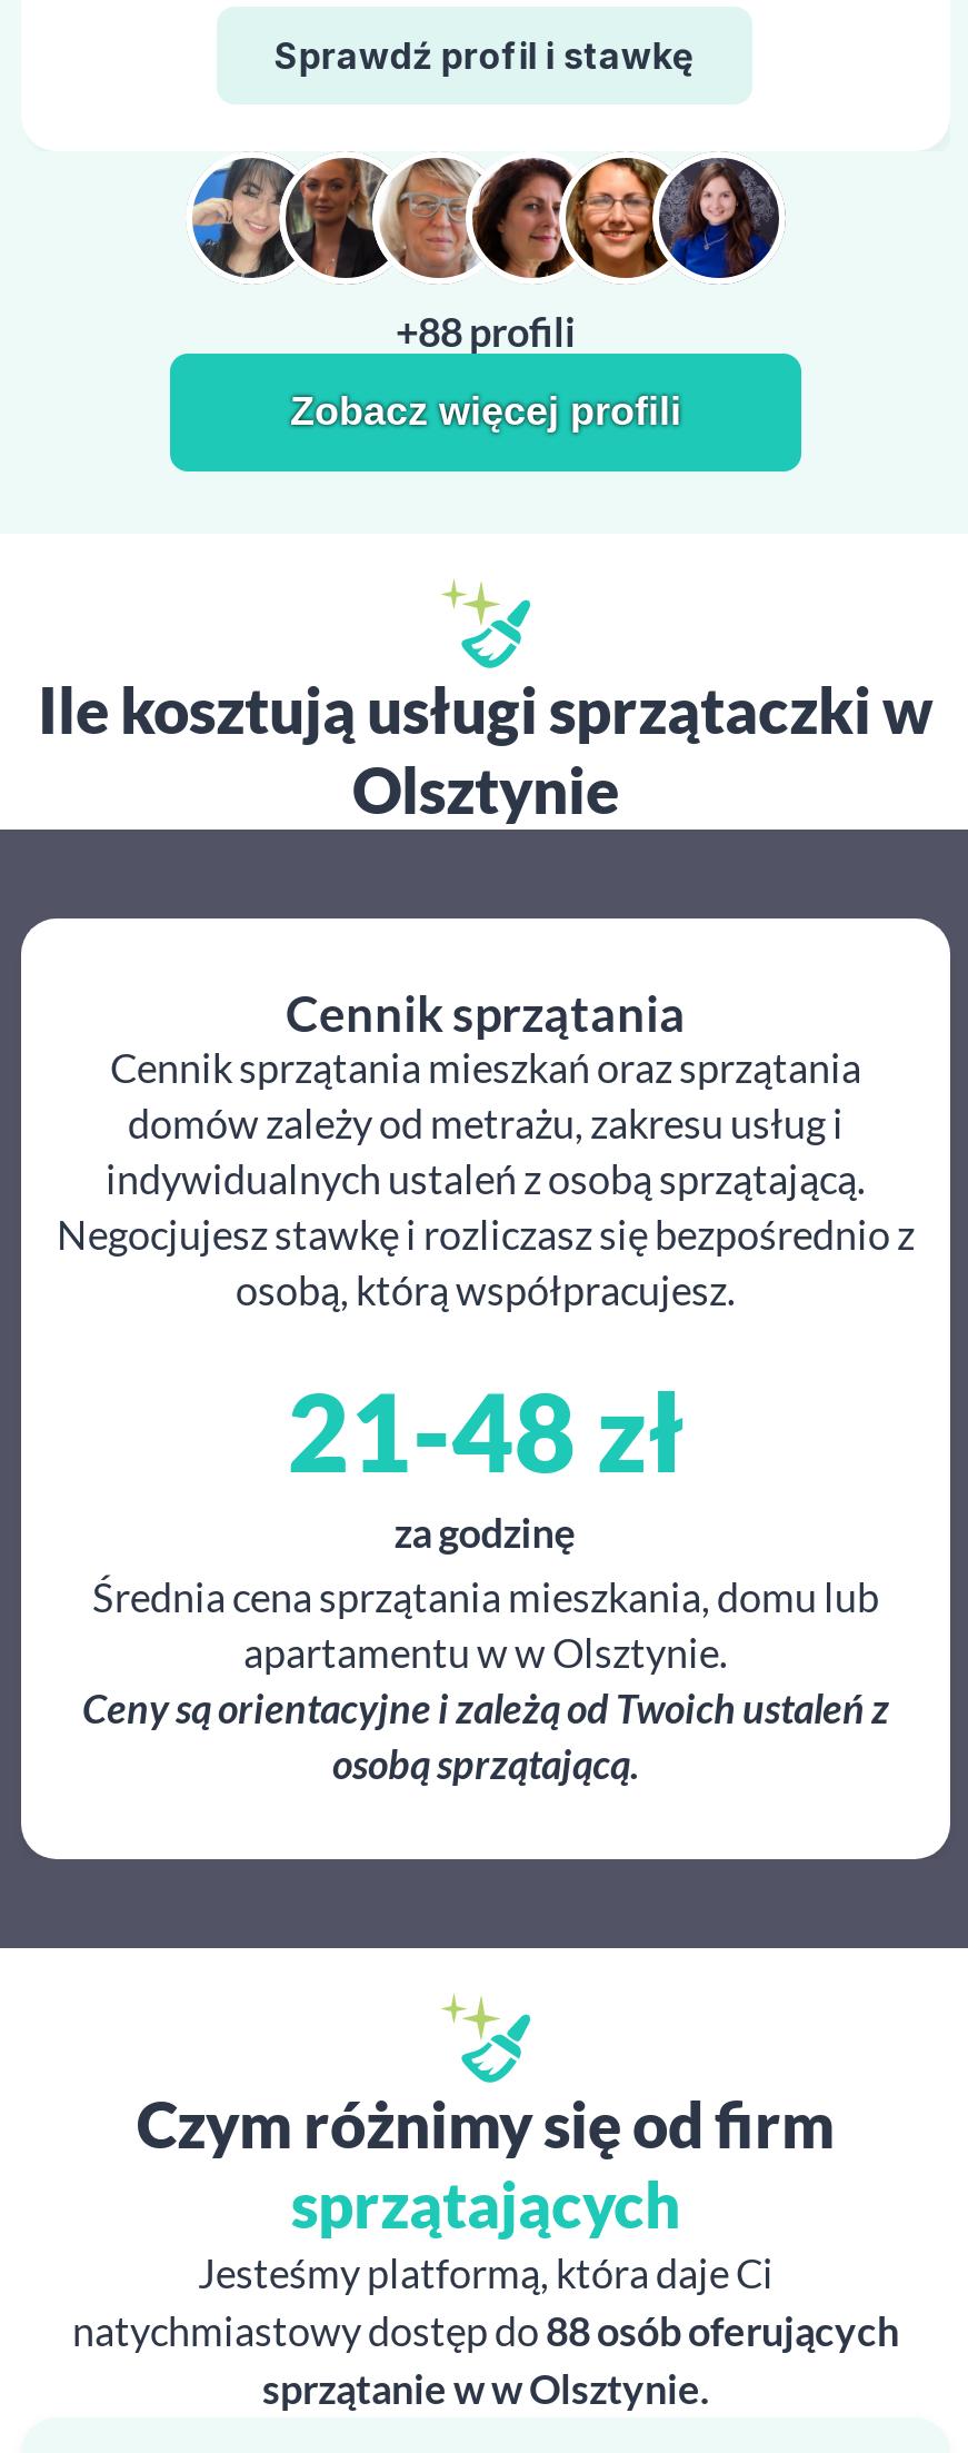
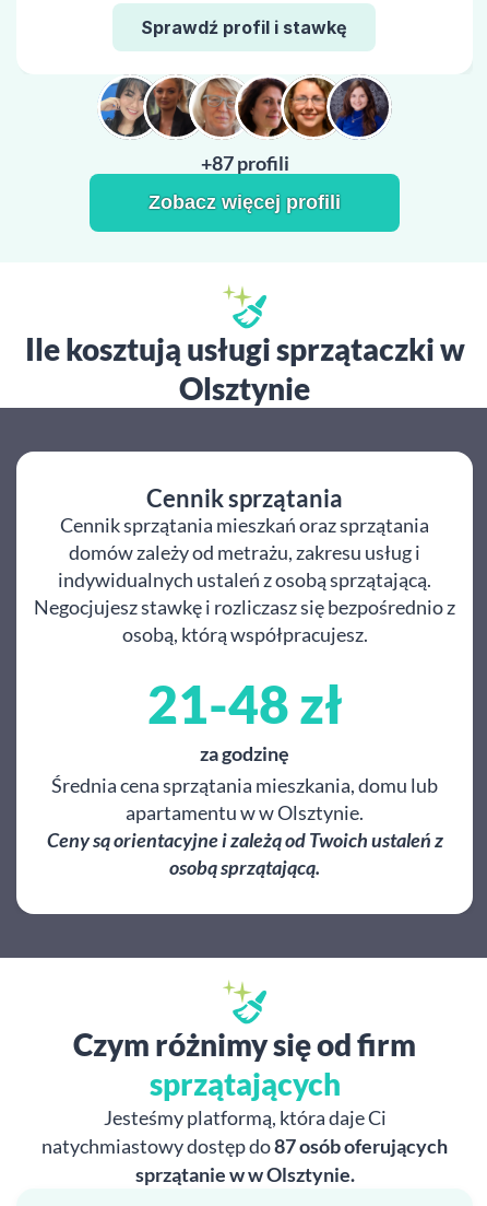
[396,306,576,355] +88 profili -> [200,150,289,174] +87 profili
[72,2306,899,2355] natychmiastowy dostęp do 88 osób oferujących -> [41,1134,448,1158] natychmiastowy dostęp do 87 osób oferujących

